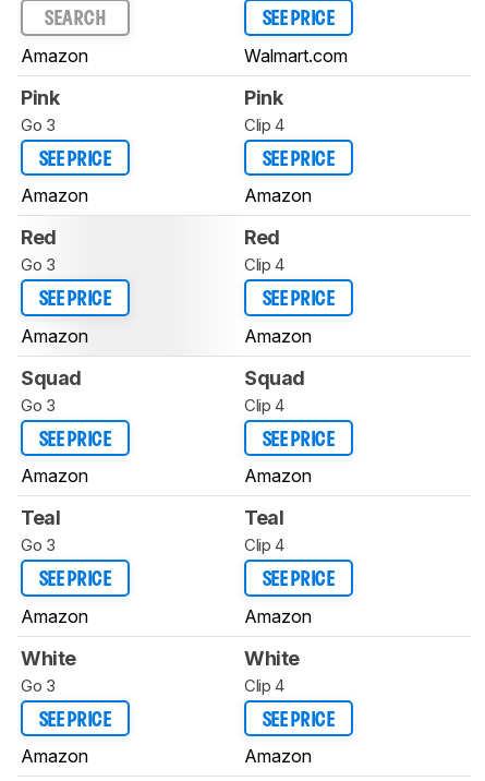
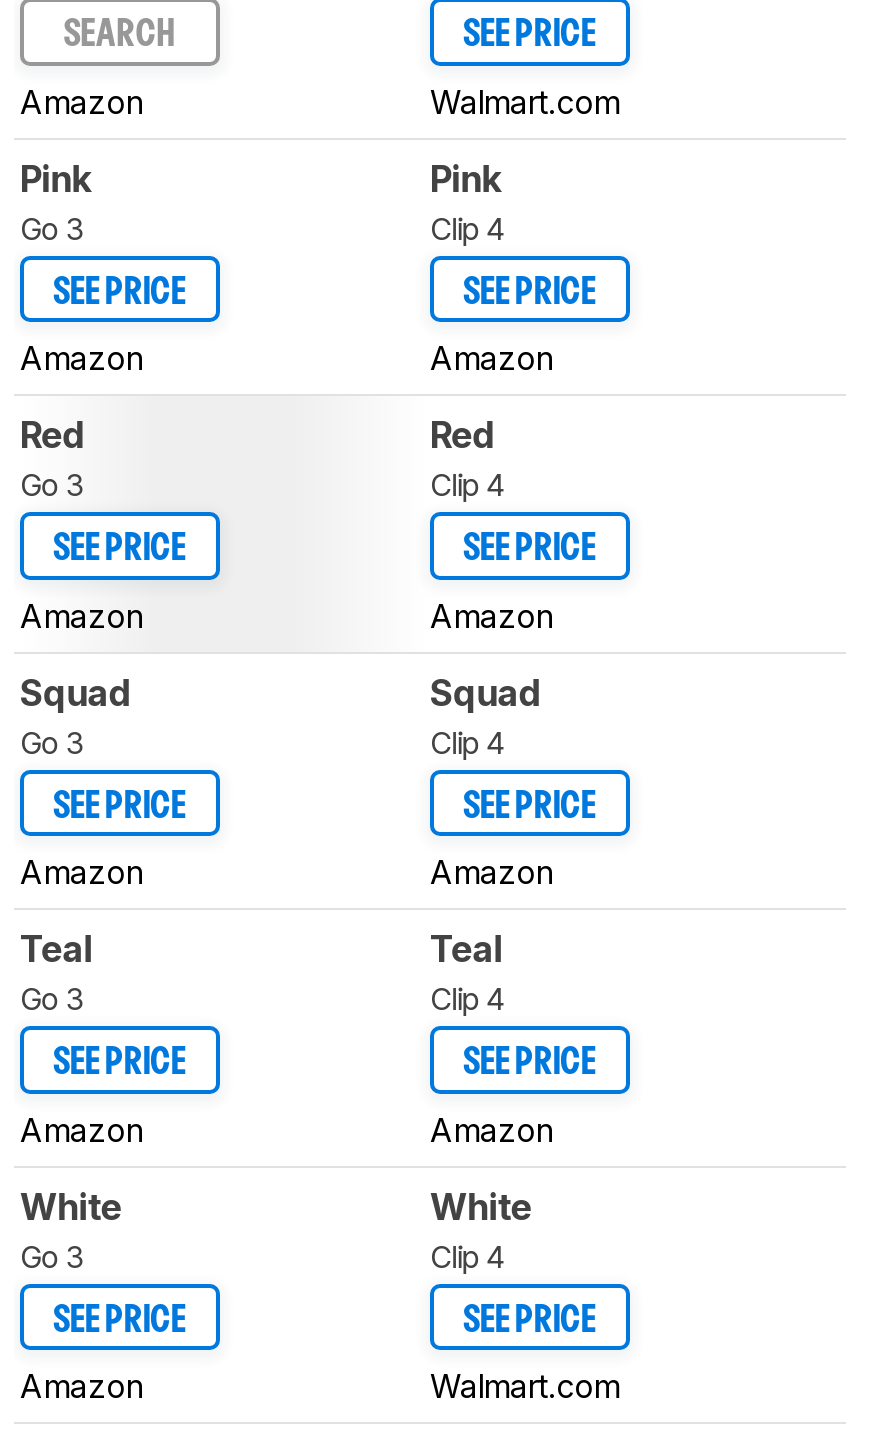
[244,745,312,767] Amazon -> [430,1366,620,1406] Walmart.com

